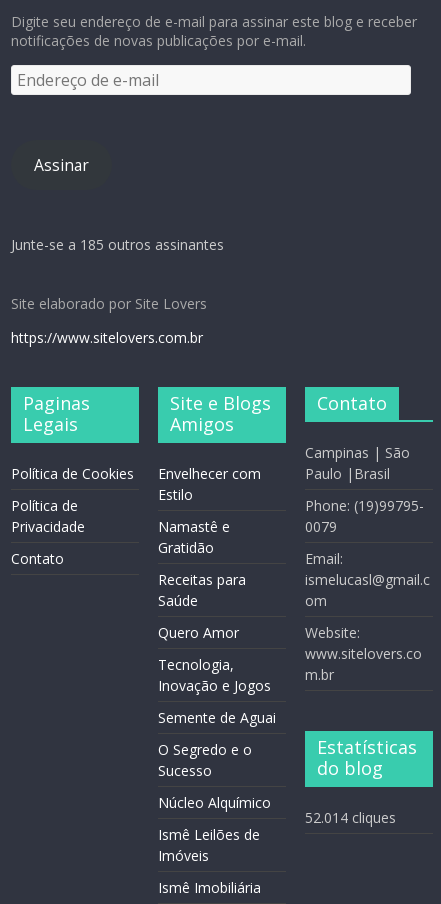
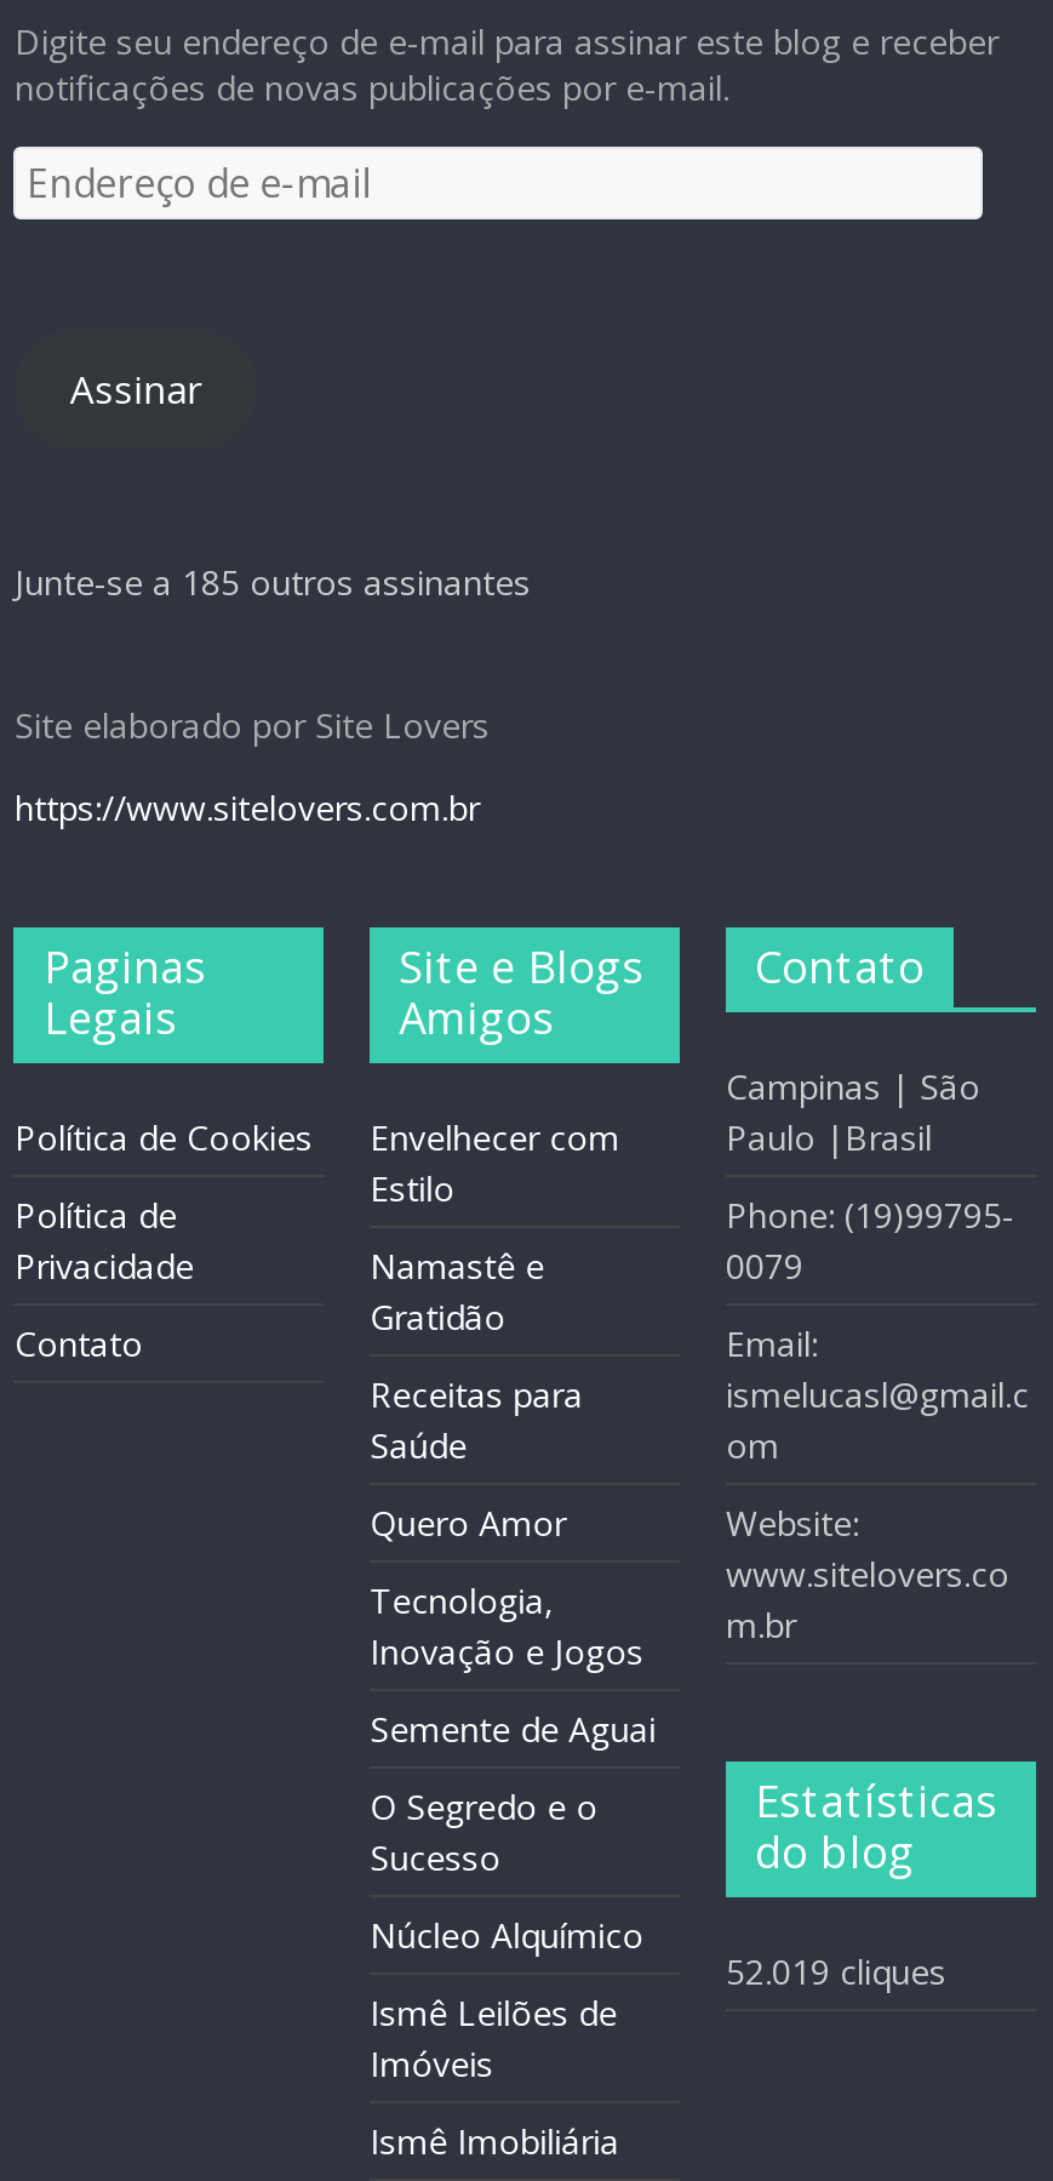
[305,808,396,827] 52.014 cliques -> [726,1948,946,1995] 52.019 cliques

